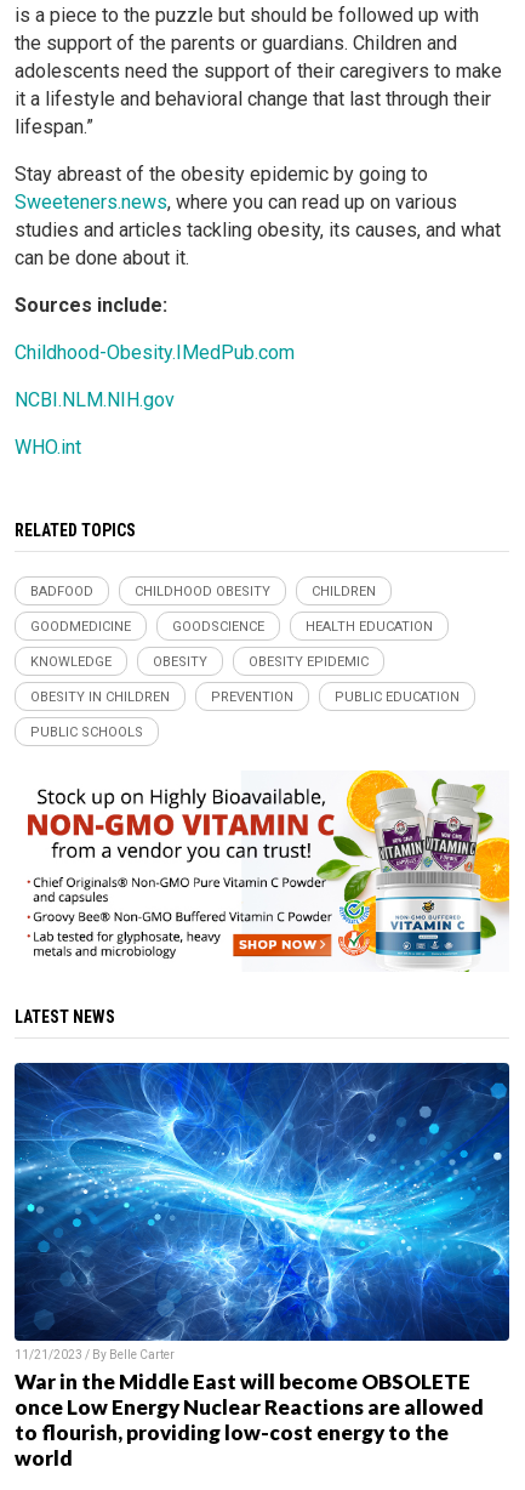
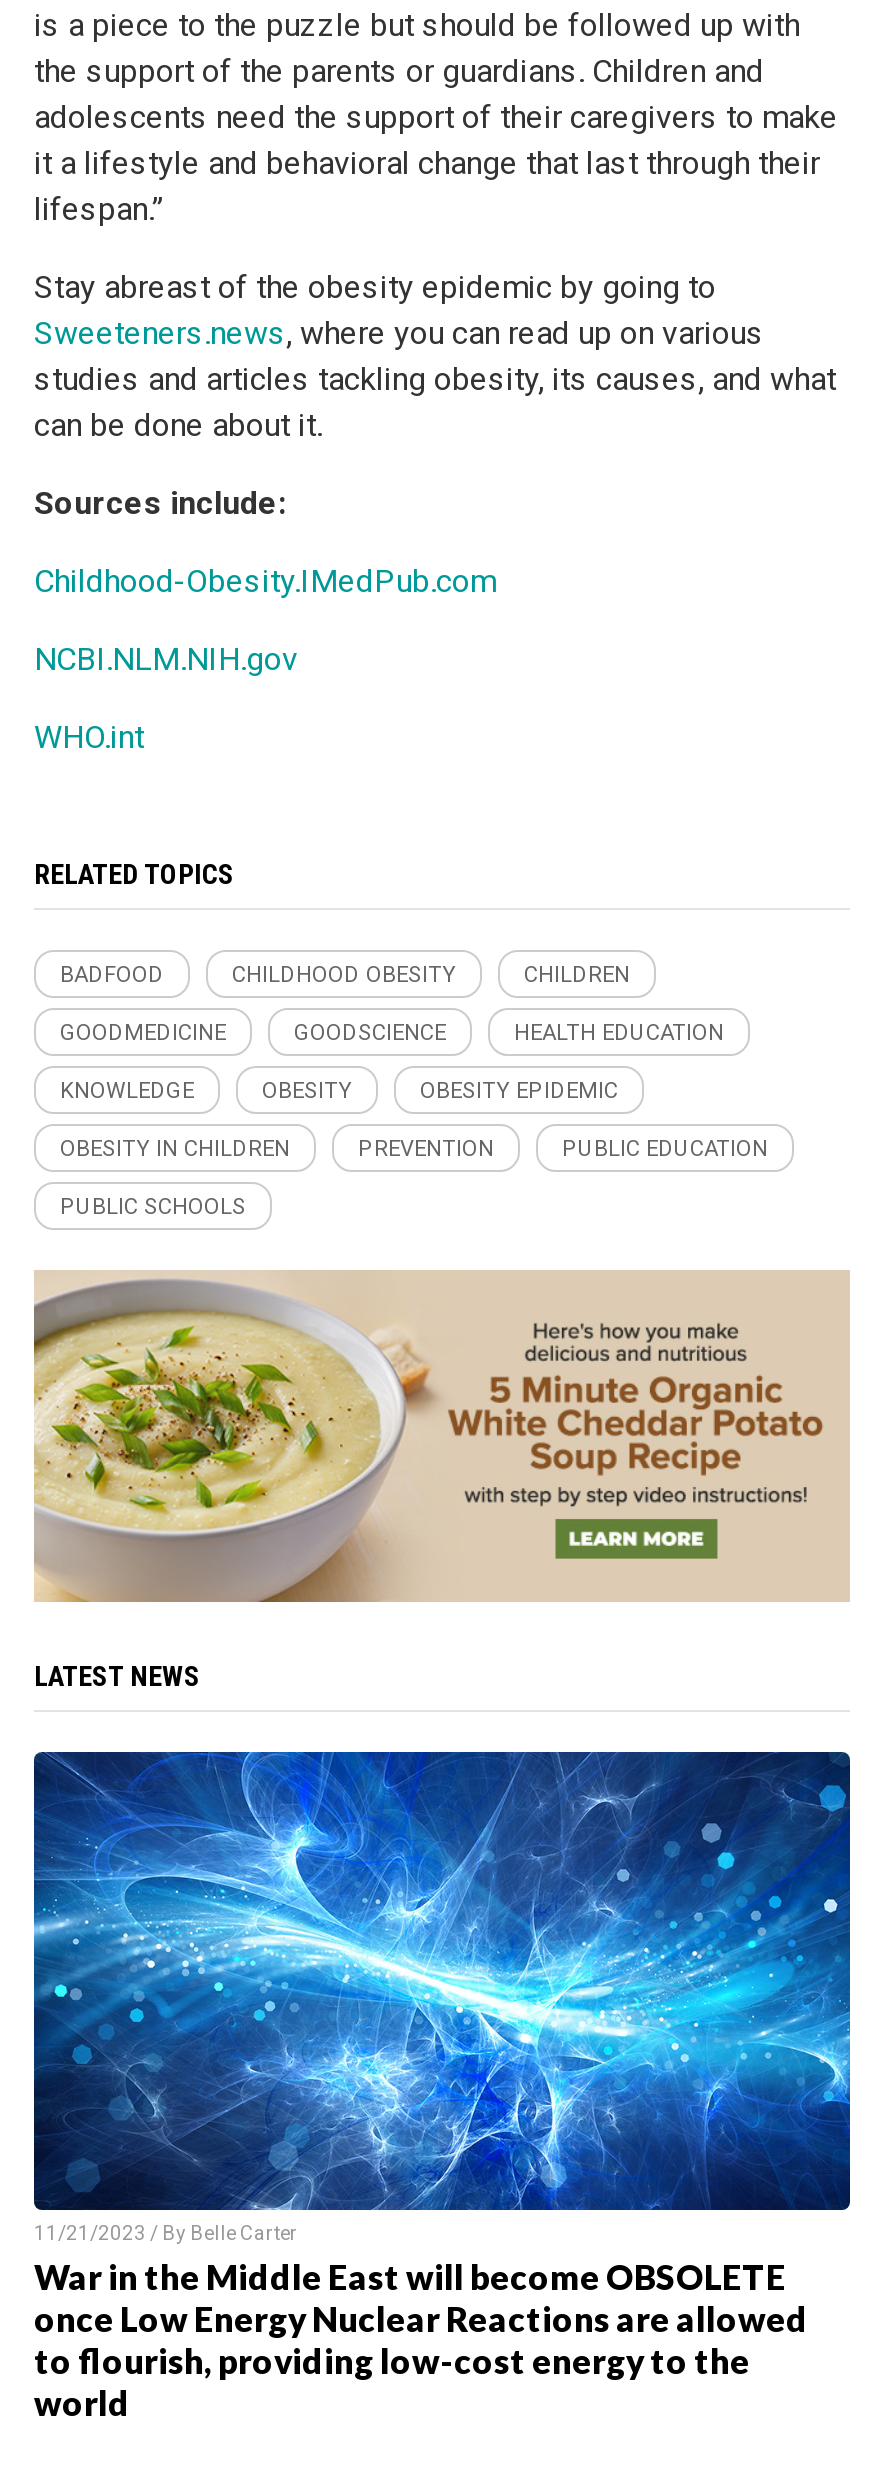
[15,770,509,972] [image] -> [32,1270,850,1604] [image]

